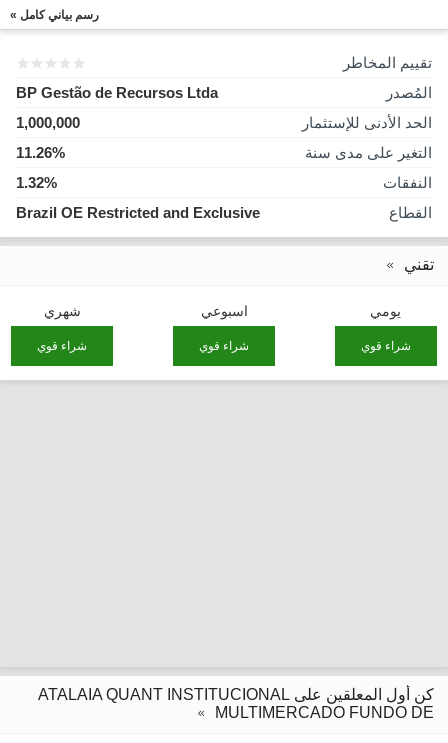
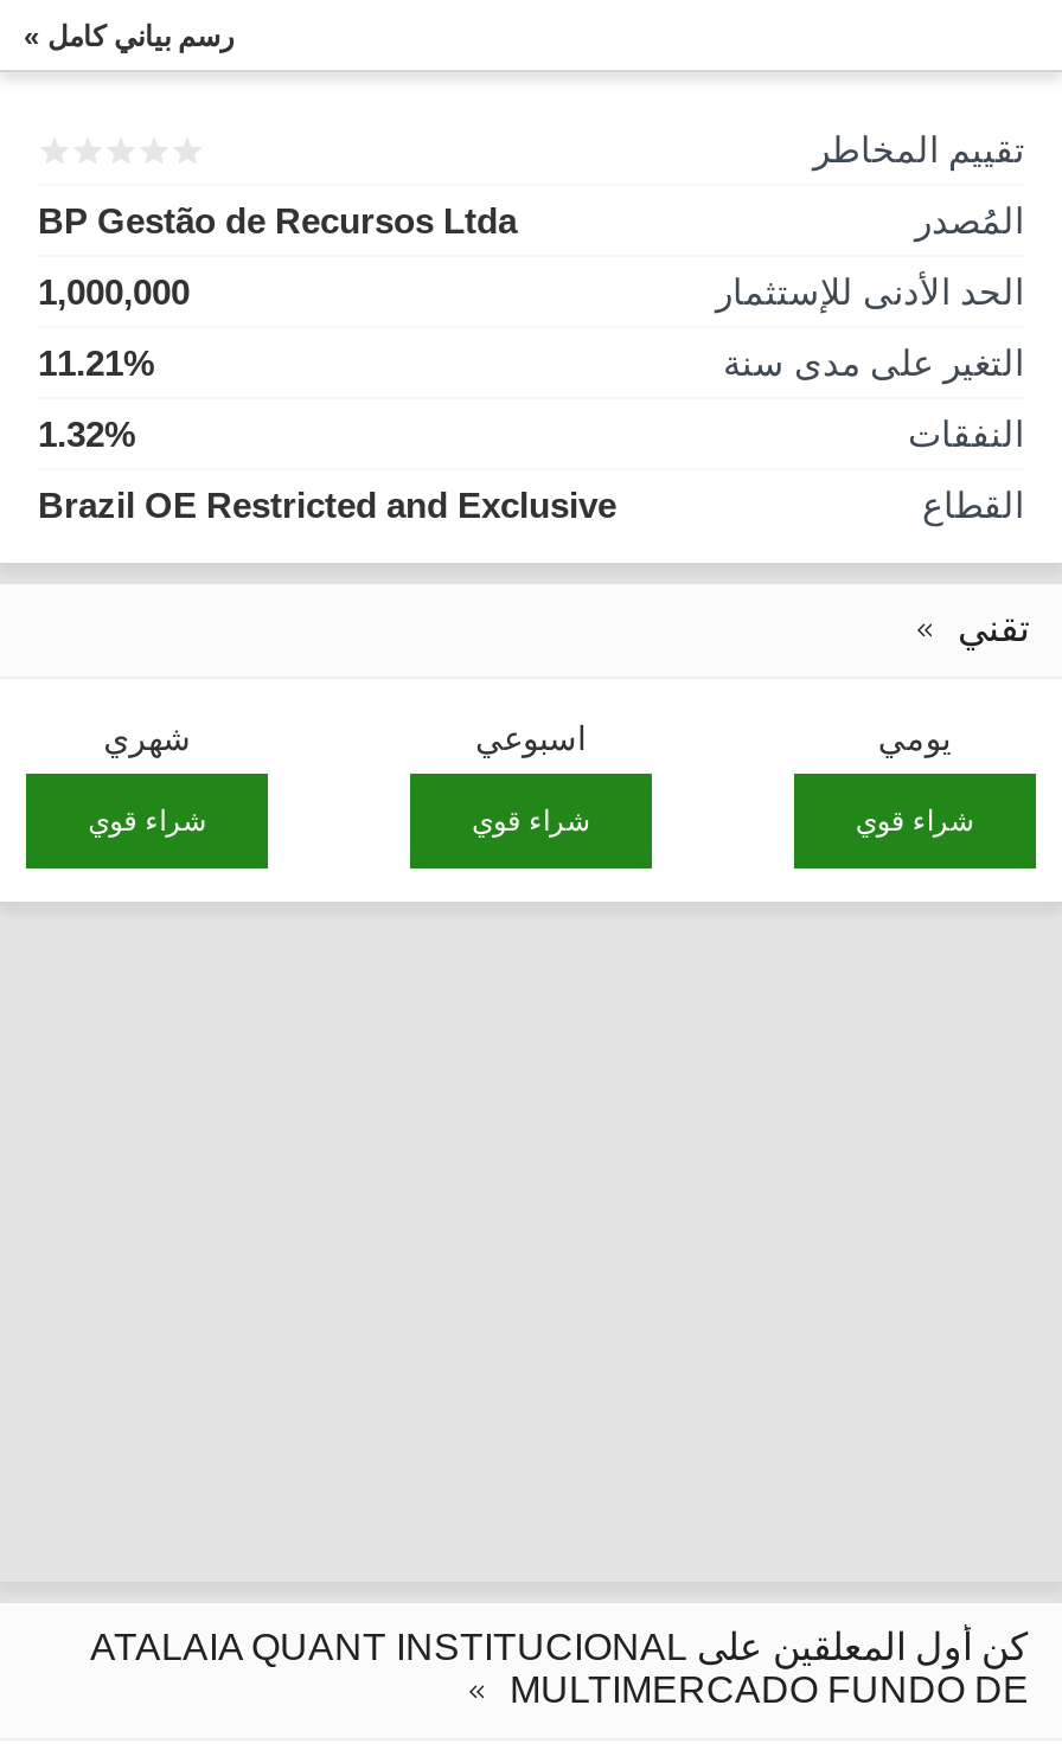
[16,144,65,161] 11.26% -> [38,343,154,383] 11.21%

